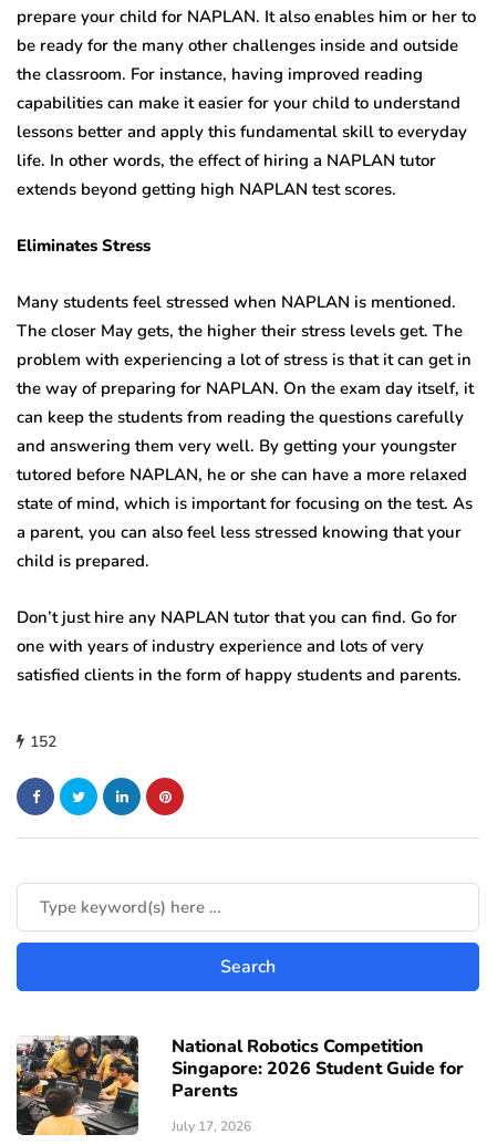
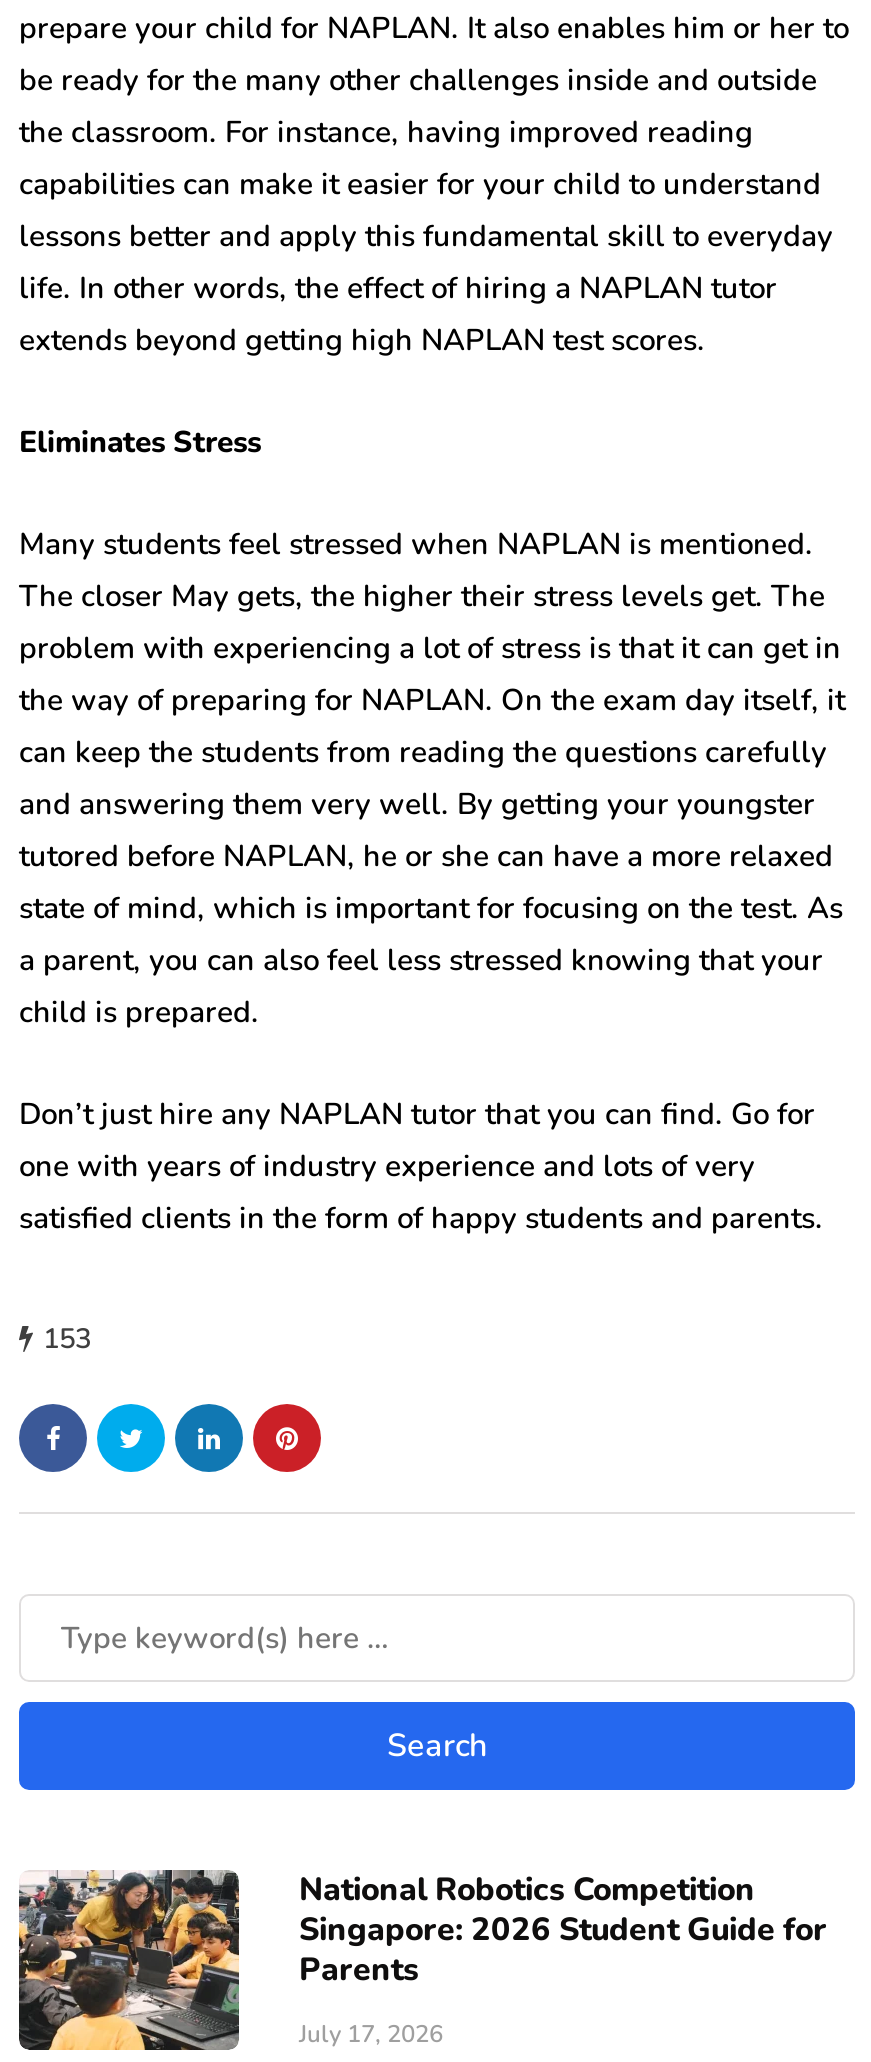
[30,731,56,752] 152 -> [43,1320,91,1358] 153

